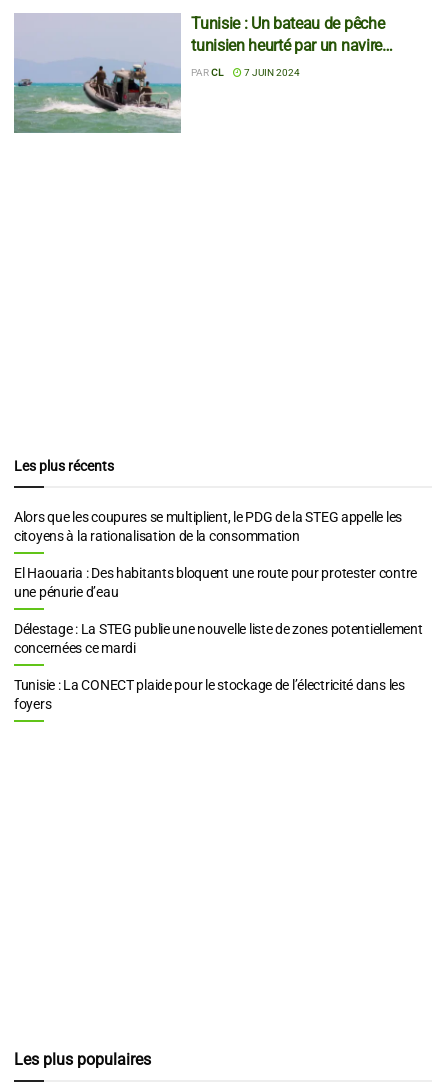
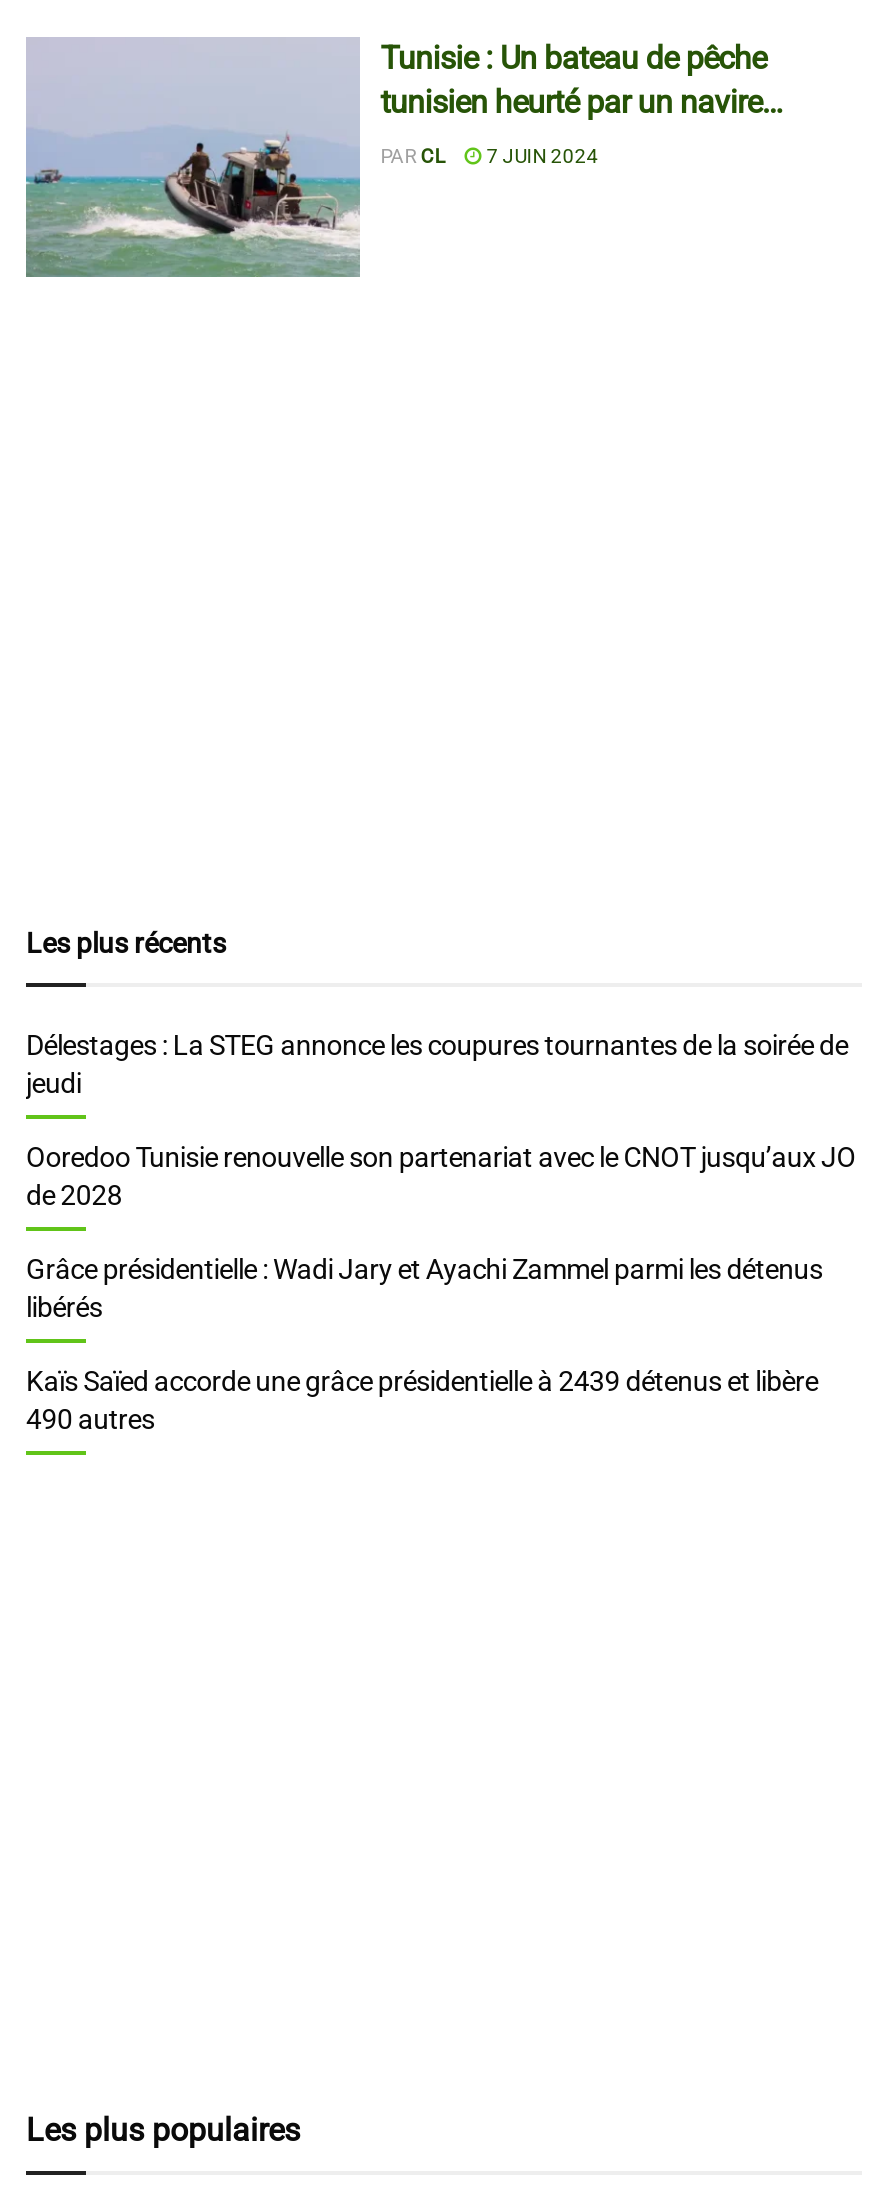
[14,508,402,543] Alors que les coupures se multiplient, le PDG de la STEG appelle les | citoyens à la rationalisation de la consommation -> [26,1028,848,1098] Délestages : La STEG annonce les coupures tournantes de la soirée de | jeudi
[14,564,417,599] El Haouaria : Des habitants bloquent une route pour protester contre | une pénurie d’eau -> [26,1140,856,1210] Ooredoo Tunisie renouvelle son partenariat avec le CNOT jusqu’aux JO | de 2028
[14,620,422,655] Délestage : La STEG publie une nouvelle liste de zones potentiellement | concernées ce mardi -> [26,1252,822,1322] Grâce présidentielle : Wadi Jary et Ayachi Zammel parmi les détenus | libérés
[14,676,405,711] Tunisie : La CONECT plaide pour le stockage de l’électricité dans les | foyers -> [26,1364,818,1434] Kaïs Saïed accorde une grâce présidentielle à 2439 détenus et libère | 490 autres

